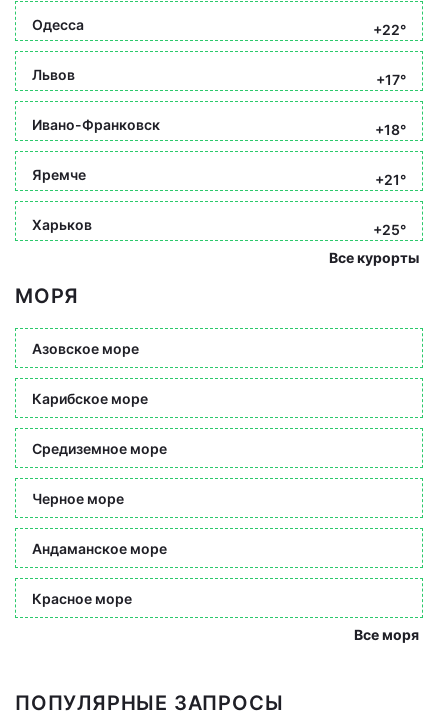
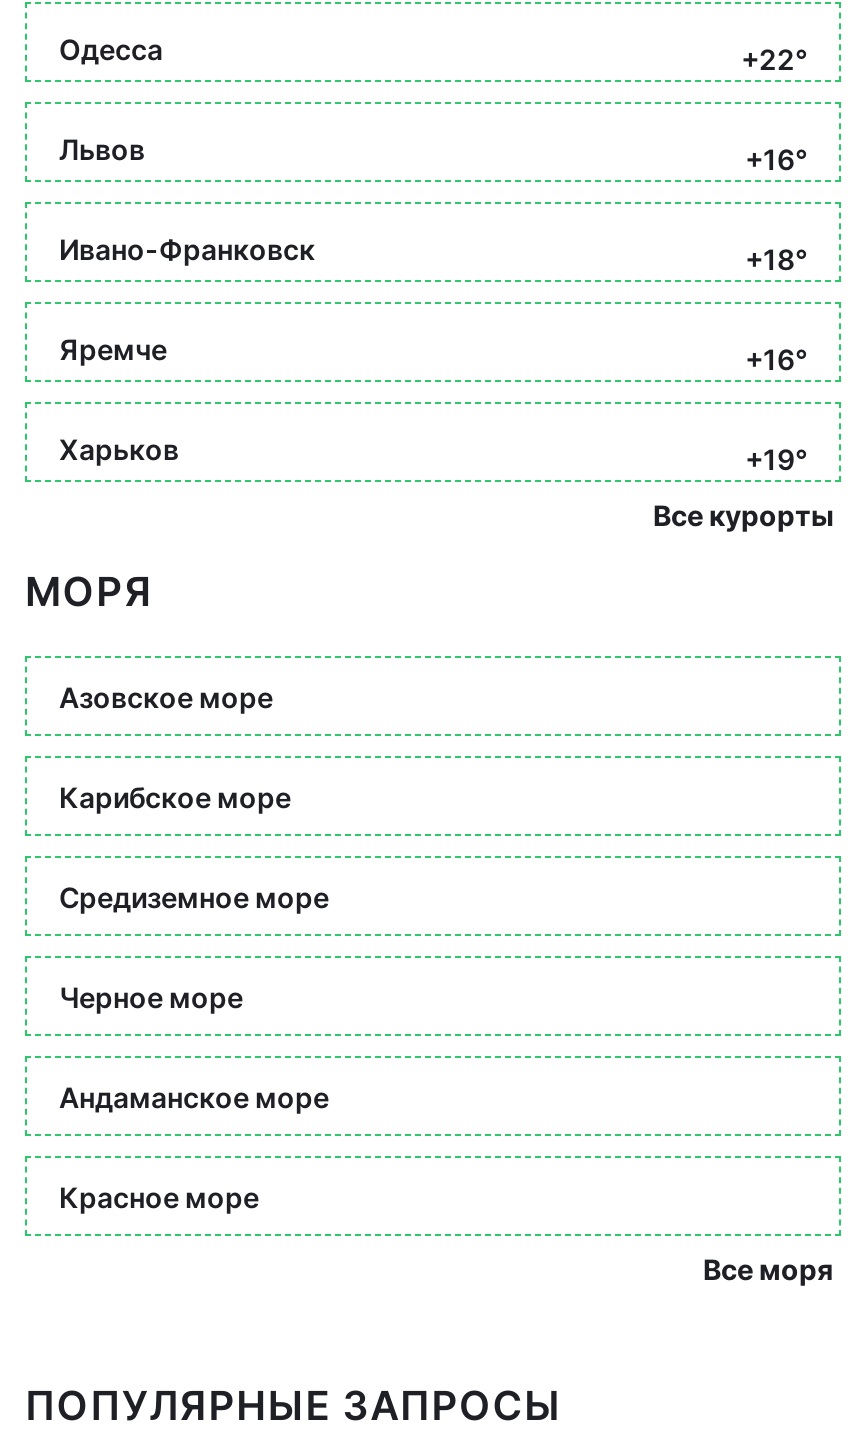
[376,71,406,88] +17° -> [745,142,807,176] +16°
[375,171,406,188] +21° -> [745,342,807,376] +16°
[373,221,406,238] +25° -> [745,442,807,476] +19°

